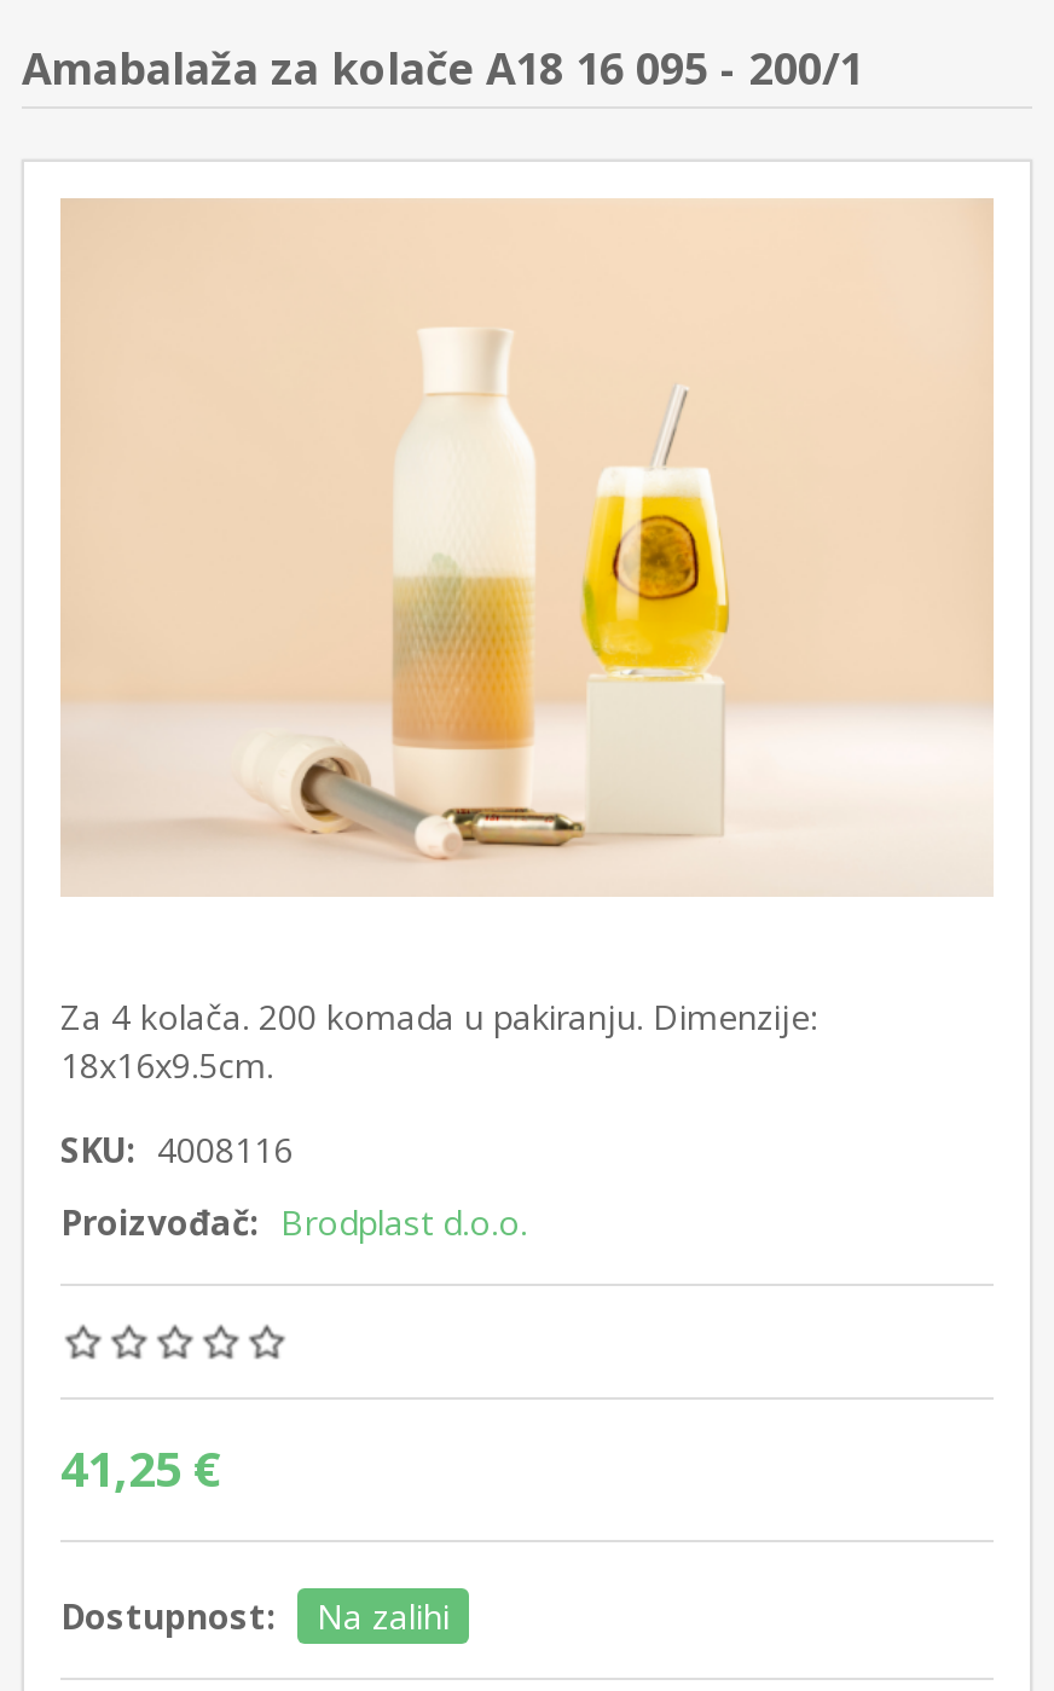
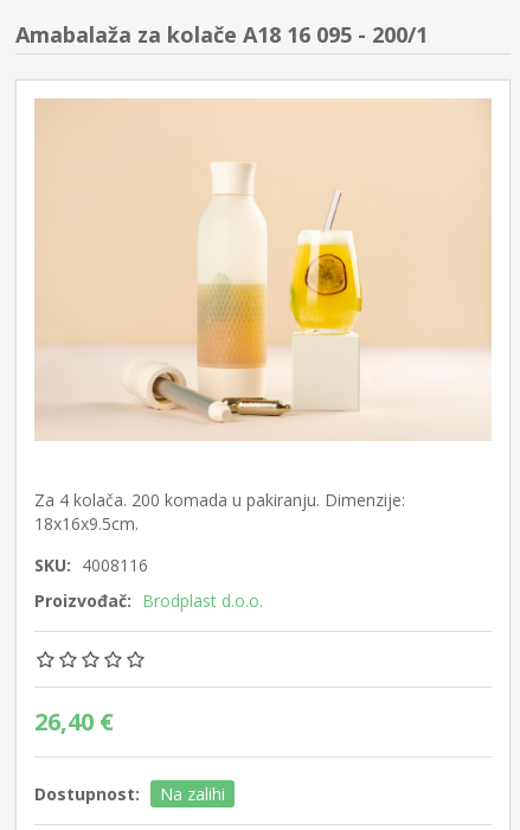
[60,1436,222,1501] 41,25 € -> [34,706,114,738] 26,40 €

